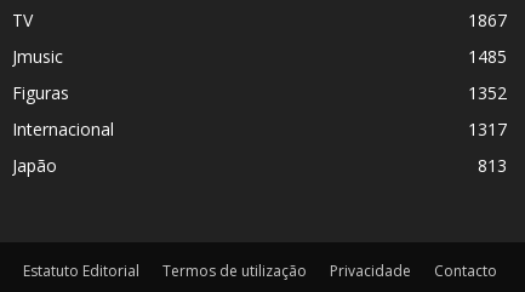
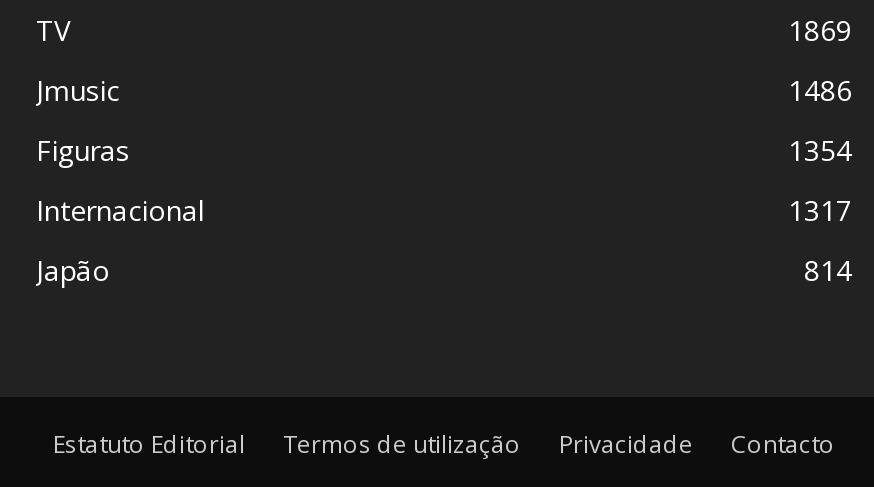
[468,8,507,31] 1867 -> [788,11,852,49] 1869
[468,45,507,68] 1485 -> [788,71,852,109] 1486
[468,81,507,104] 1352 -> [788,131,852,169] 1354
[478,154,507,177] 813 -> [804,251,852,289] 814

